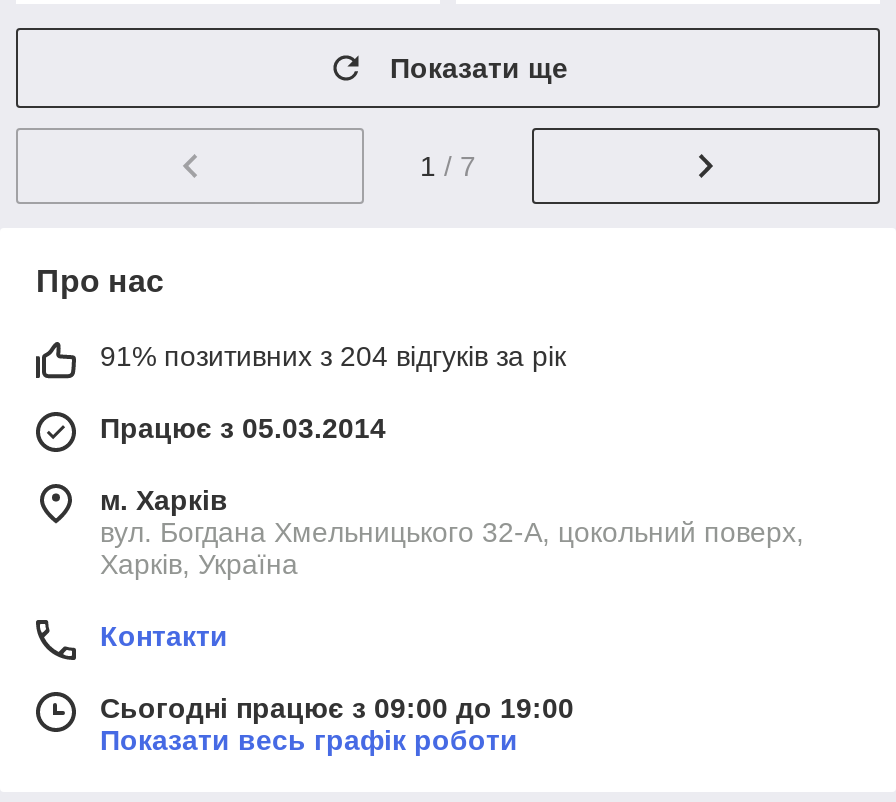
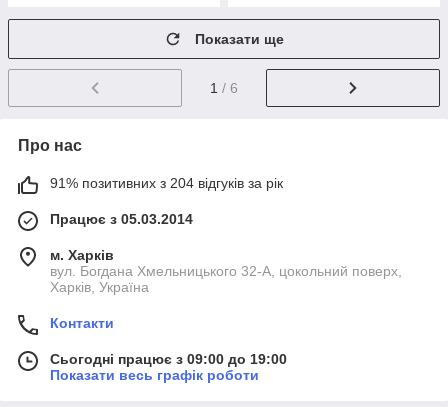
[420,150,476,182] 1 / 7 -> [210,80,238,96] 1 / 6

